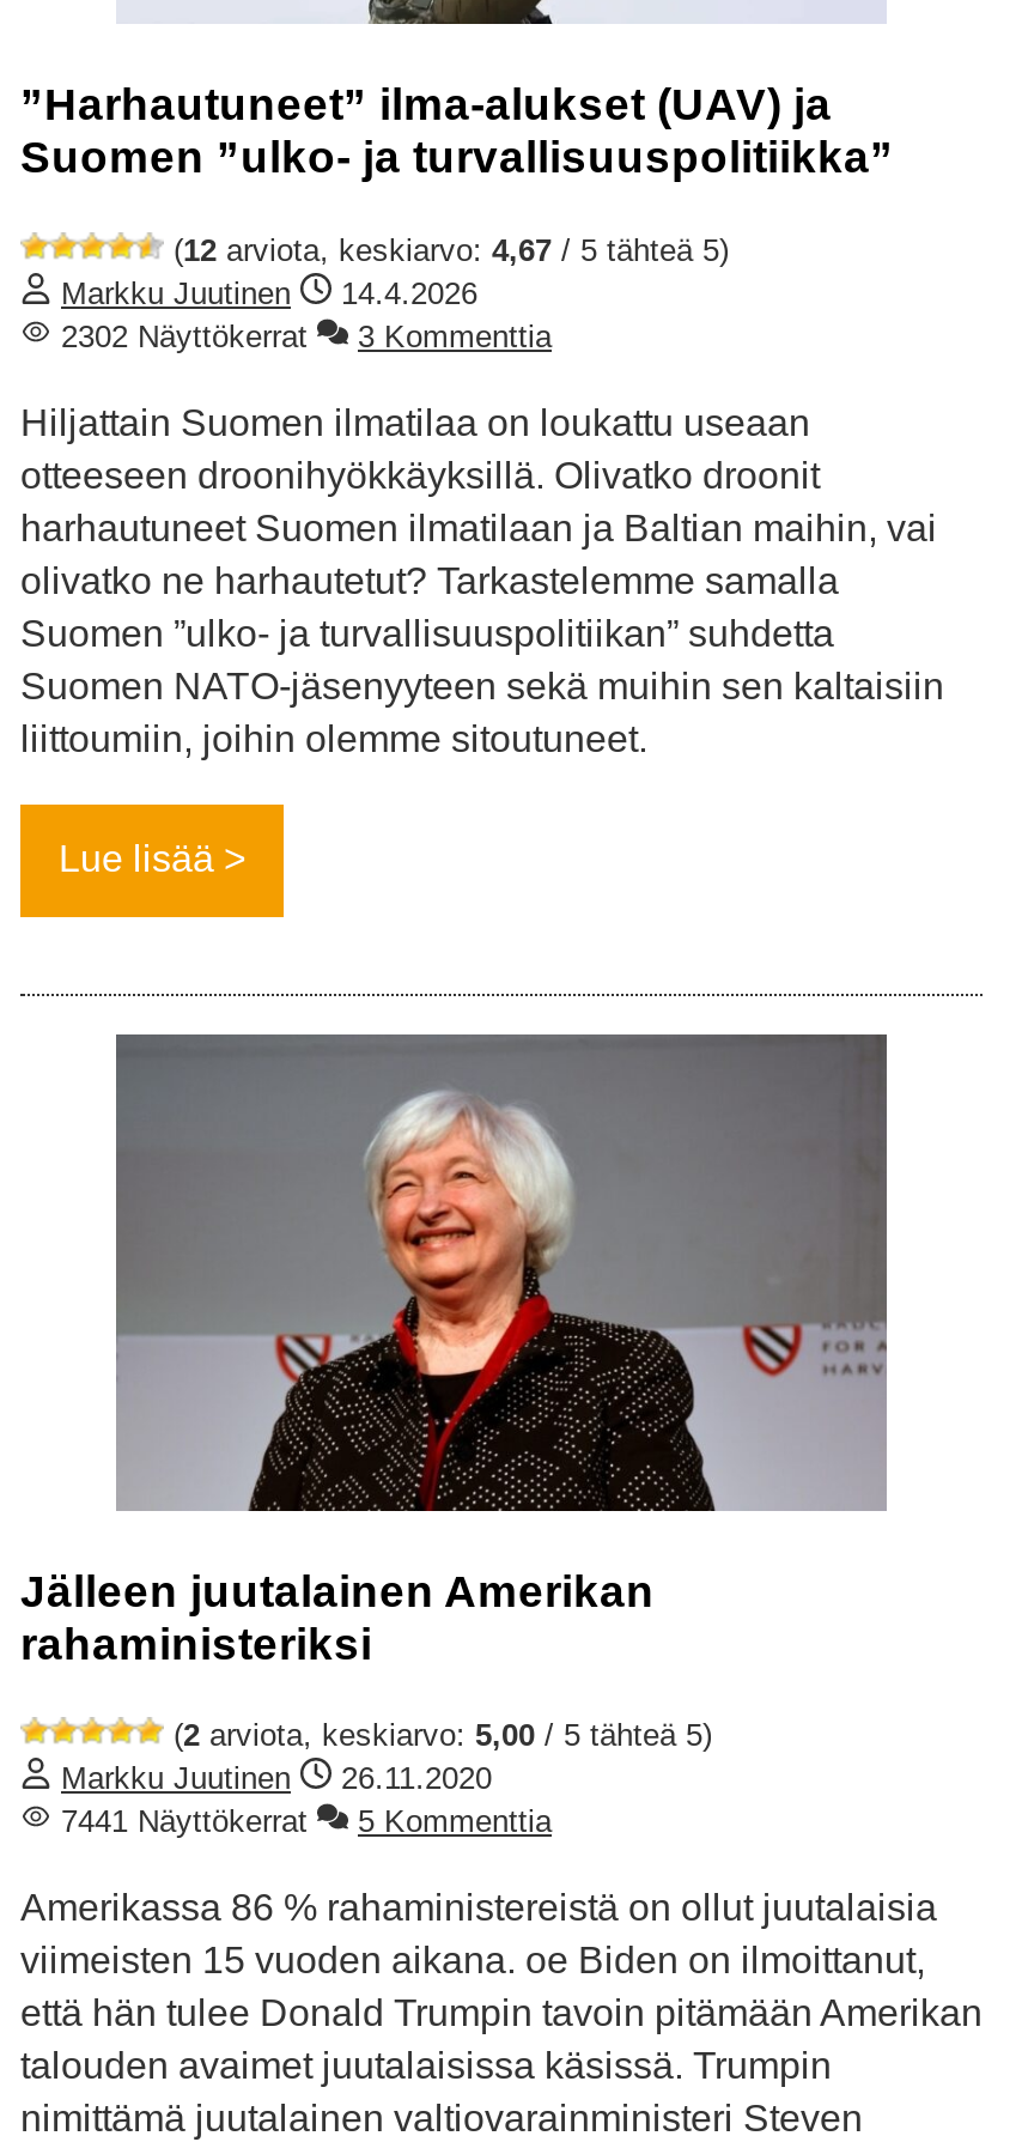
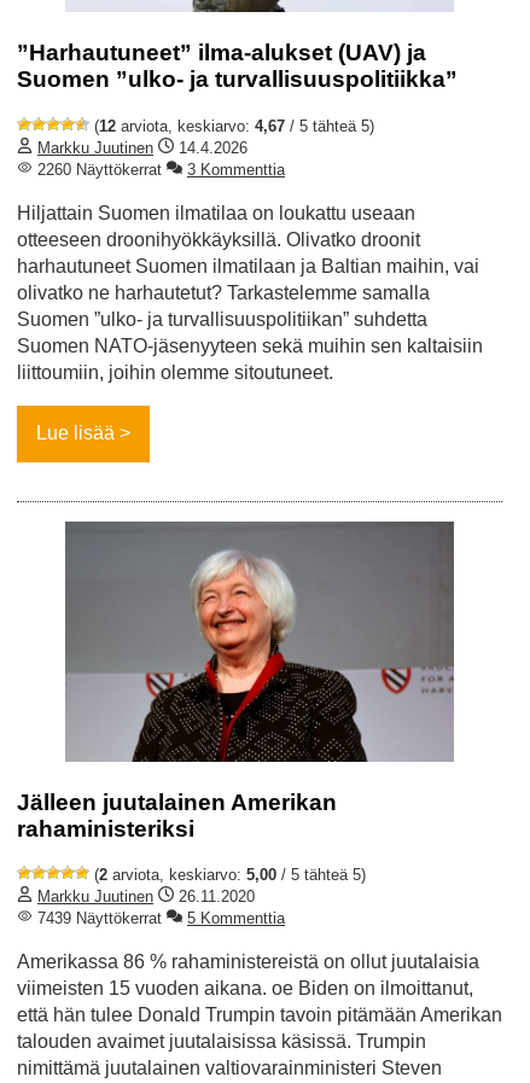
[51,318,308,353] 2302 Näyttökerrat -> [33,160,162,178] 2260 Näyttökerrat
[51,1804,308,1840] 7441 Näyttökerrat -> [33,910,162,928] 7439 Näyttökerrat

